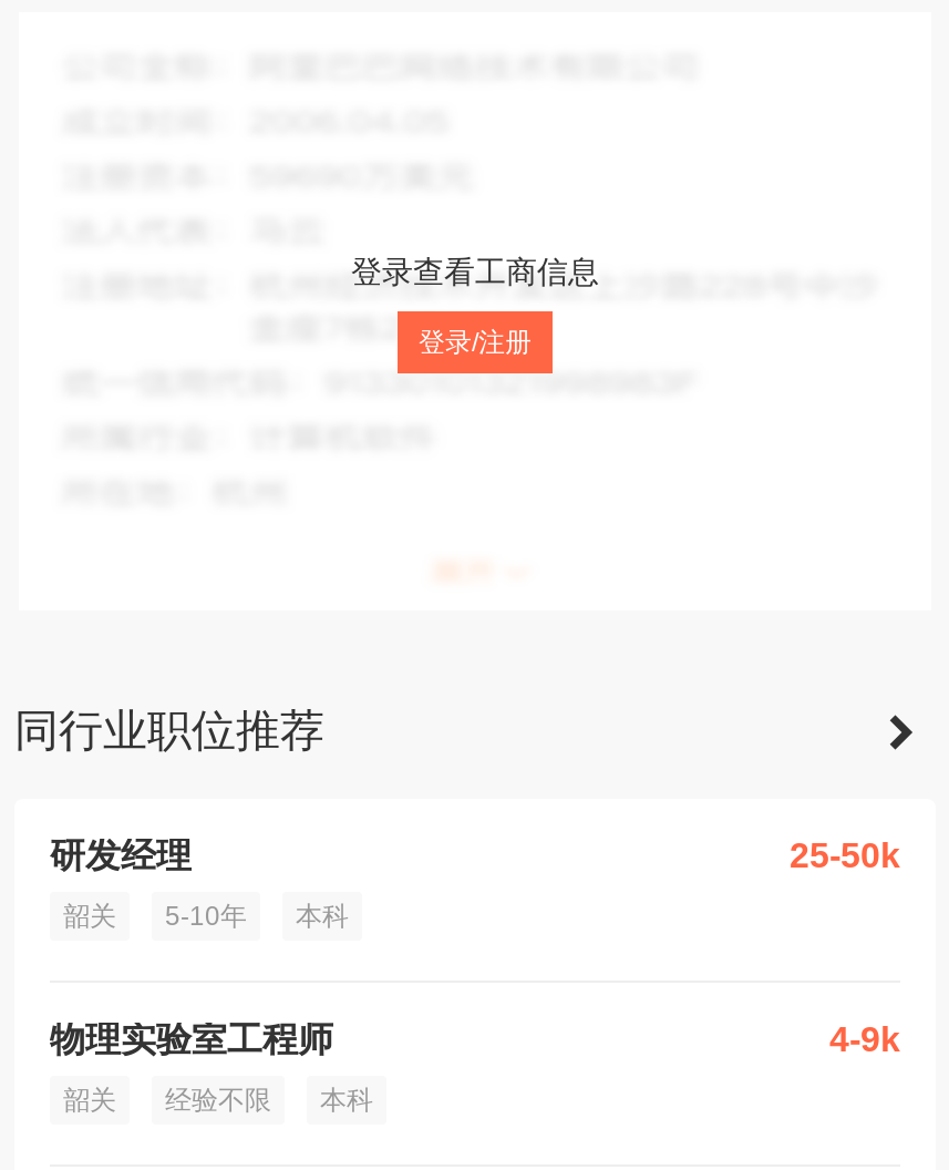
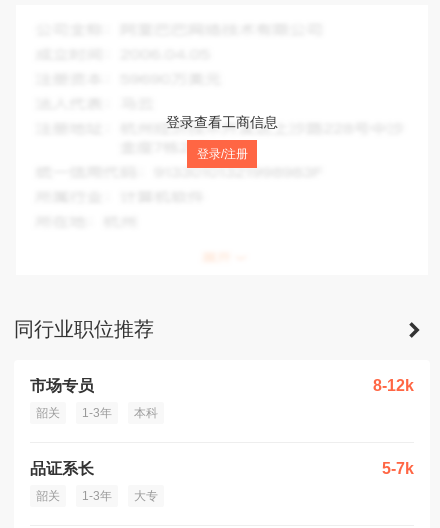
[50,837,900,875] 研发经理 | 25-50k -> [30,377,414,394] 市场专员 | 8-12k
[63,901,349,932] 韶关 5-10年 本科 -> [36,406,158,420] 韶关 1-3年 本科
[50,1021,900,1059] 物理实验室工程师 | 4-9k -> [30,460,414,477] 品证系长 | 5-7k
[165,1085,373,1116] 经验不限 | 本科 -> [82,489,158,503] 1-3年 | 大专

